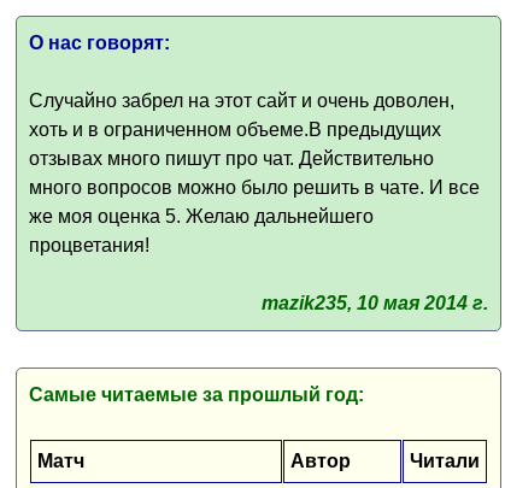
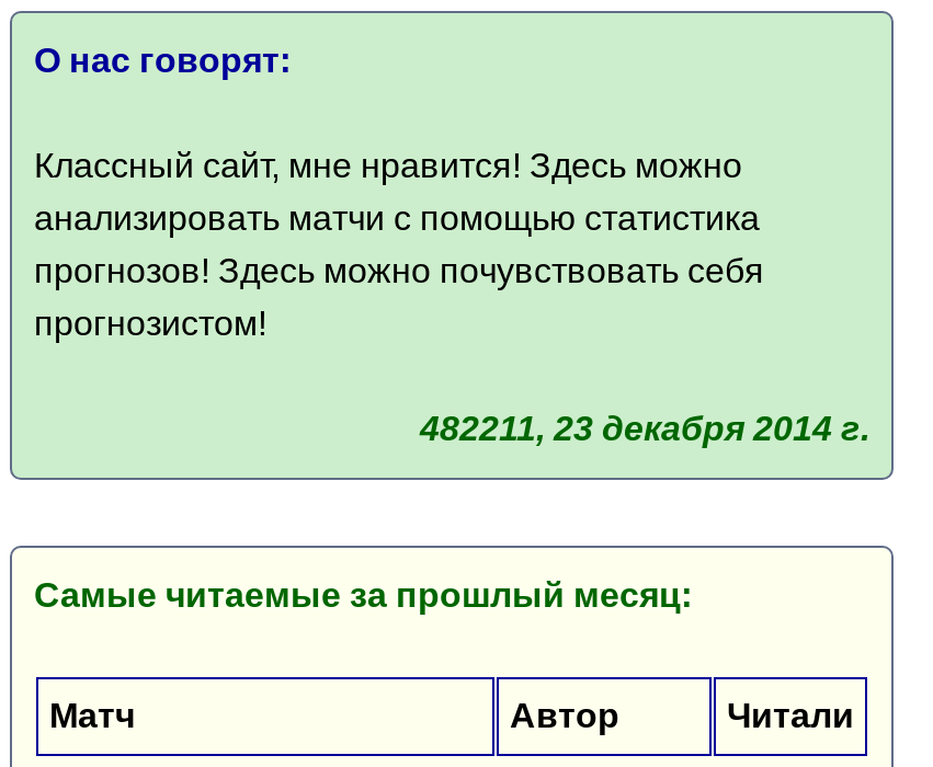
[29,90,480,255] Случайно забрел на этот сайт и очень доволен, | хоть и в ограниченном объеме.В предыдущих | отзывах много пишут про чат. Действительно | много вопросов можно было решить в чате. И все | же моя оценка 5. Желаю дальнейшего | процветания! -> [34,147,764,342] Классный сайт, мне нравится! Здесь можно | анализировать матчи с помощью статистика | прогнозов! Здесь можно почувствовать себя | прогнозистом!
[262,293,488,313] mazik235, 10 мая 2014 г. -> [420,410,869,447] 482211, 23 декабря 2014 г.
[29,384,364,405] Самые читаемые за прошлый год: -> [34,576,692,614] Самые читаемые за прошлый месяц:

